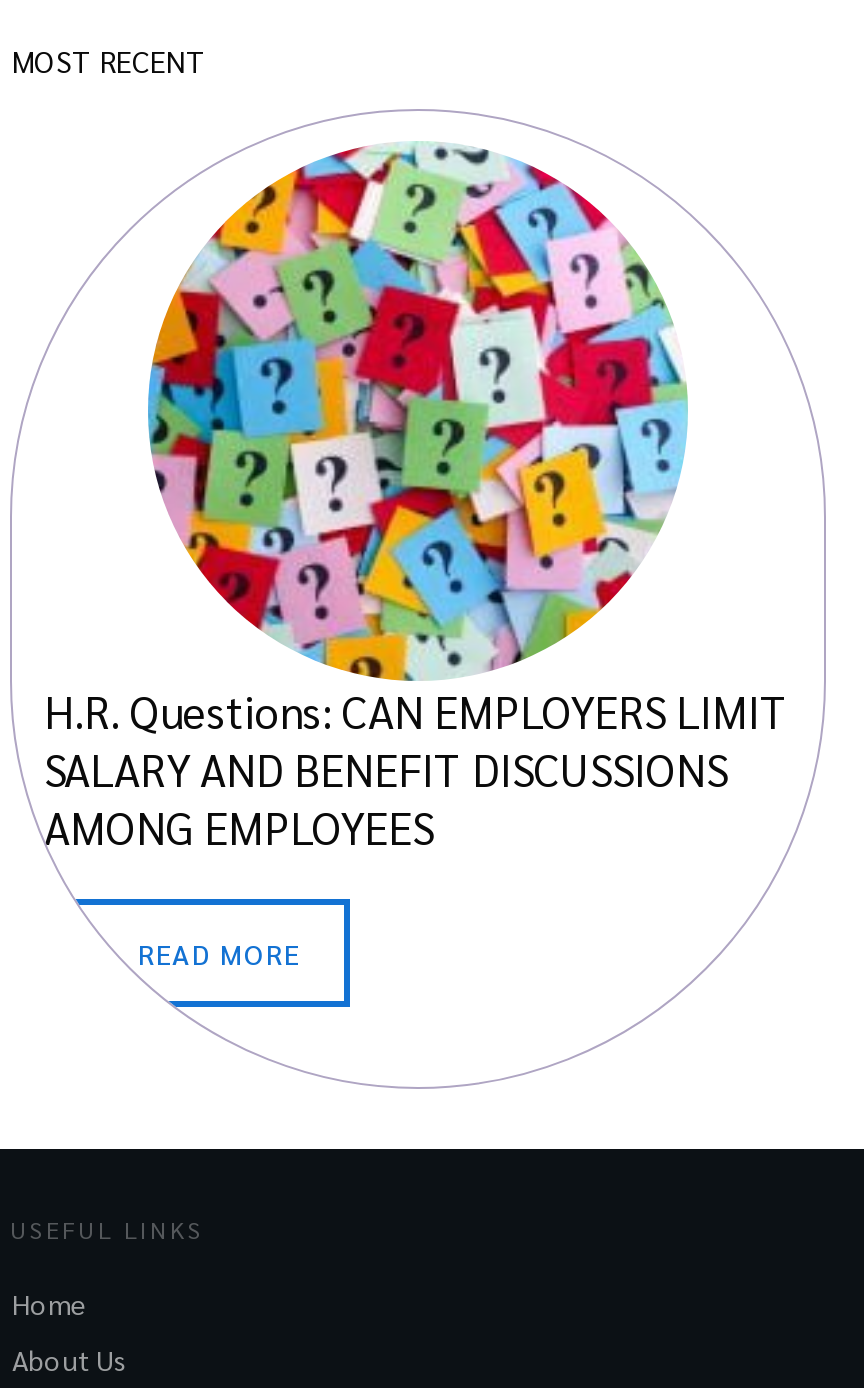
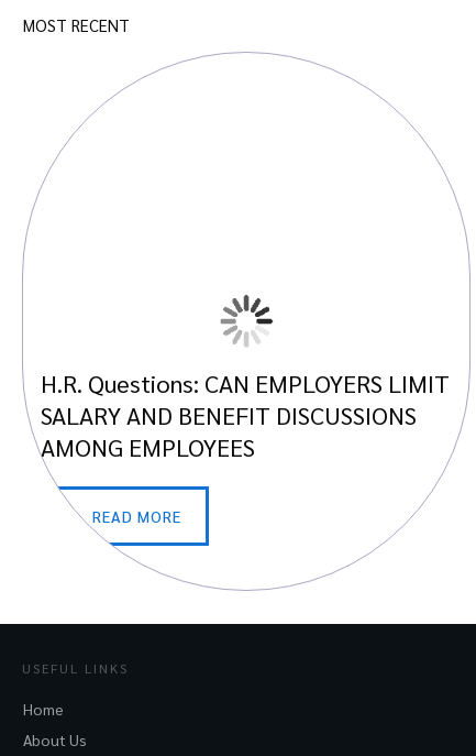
[146,141,690,679] [image] -> none

